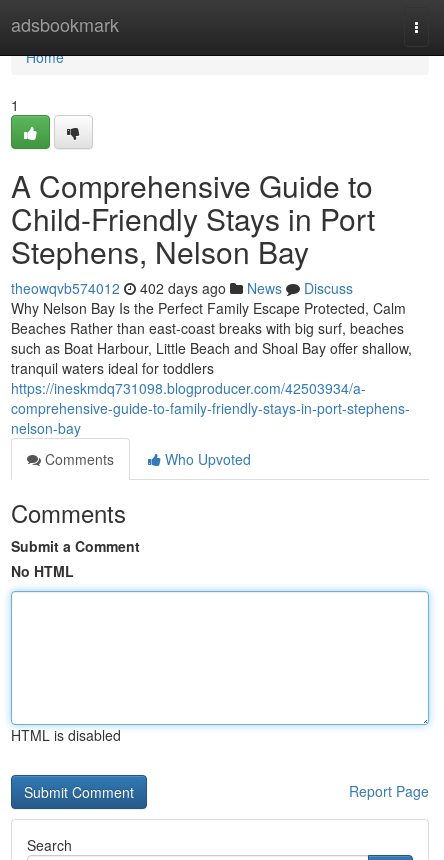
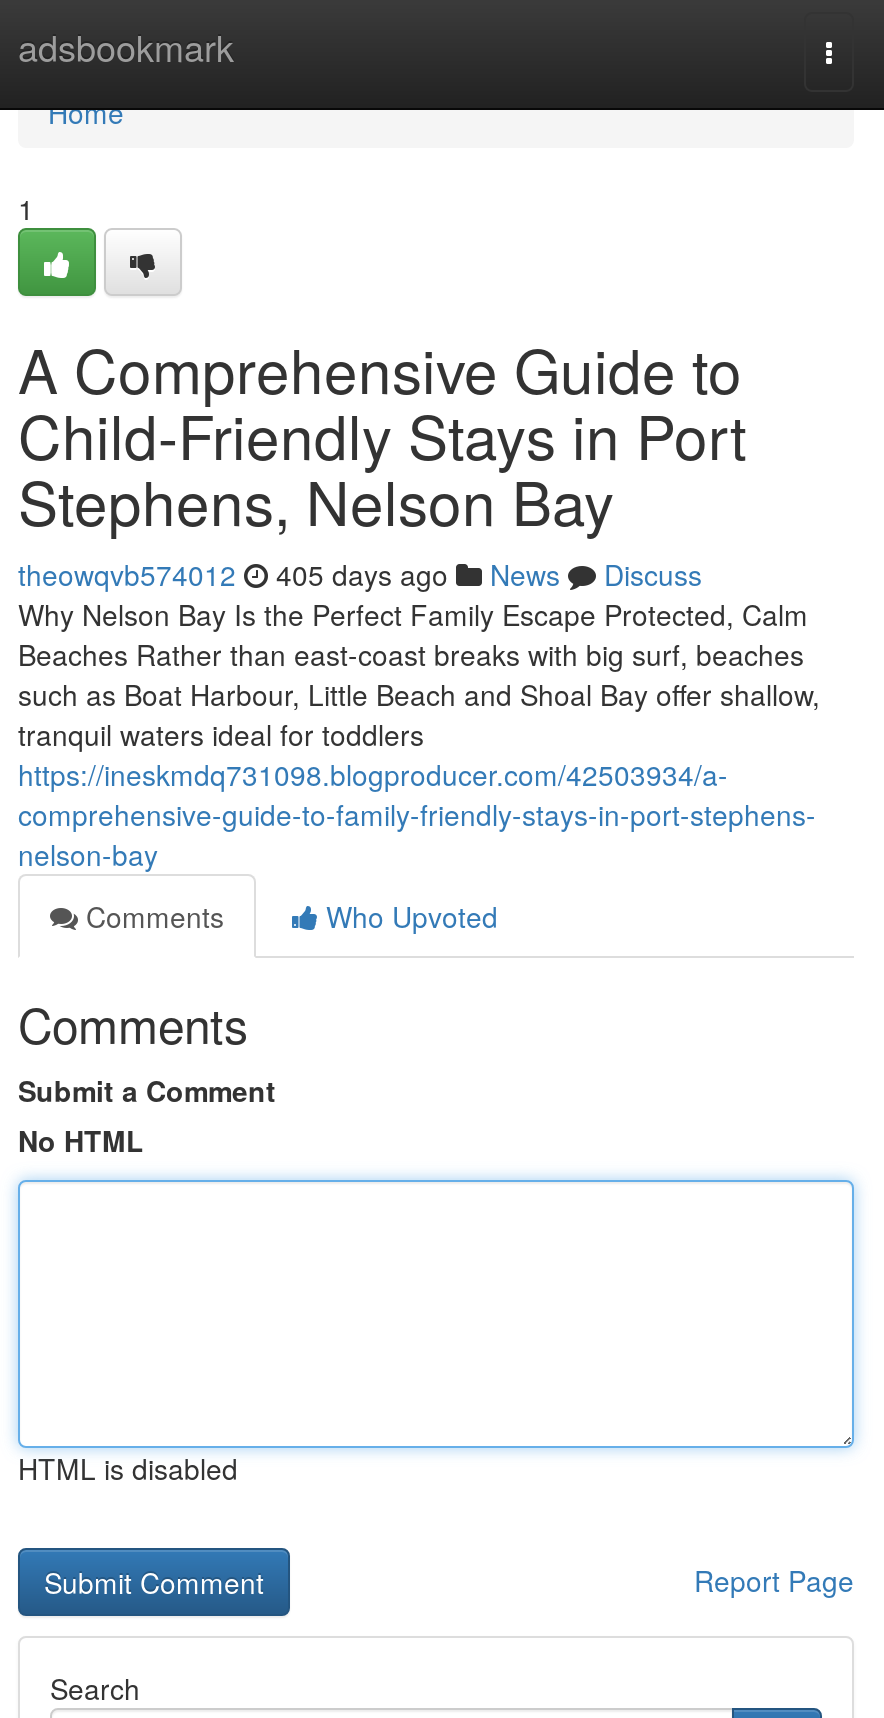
[11,278,353,298] theowqvb574012 402 days ago News Discuss -> [18,554,702,594] theowqvb574012 405 days ago News Discuss

